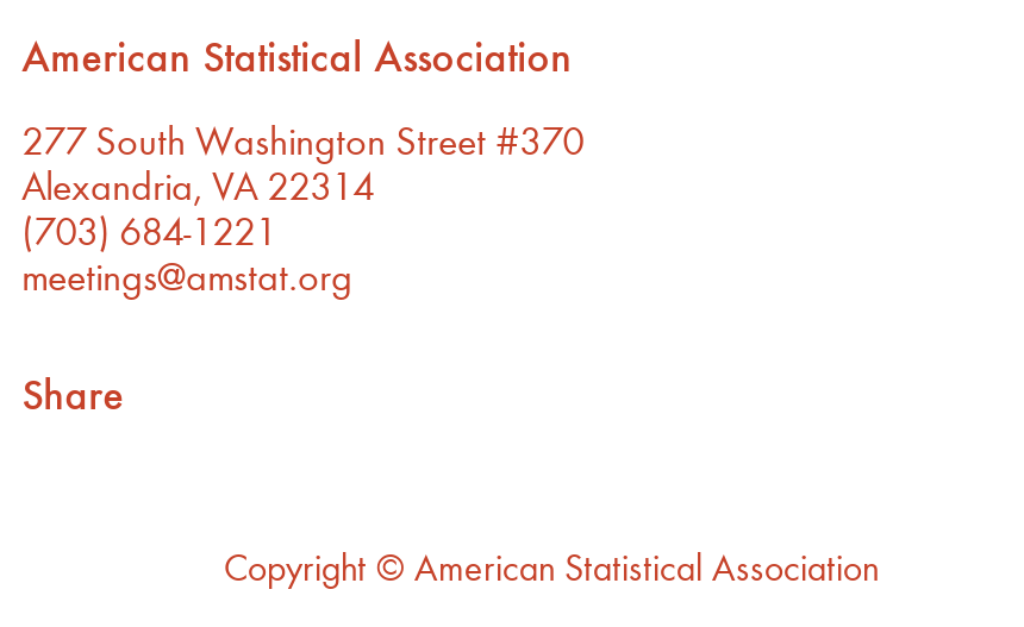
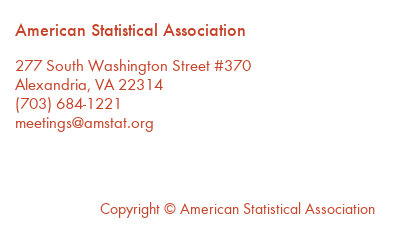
[22,363,124,420] Share -> none

